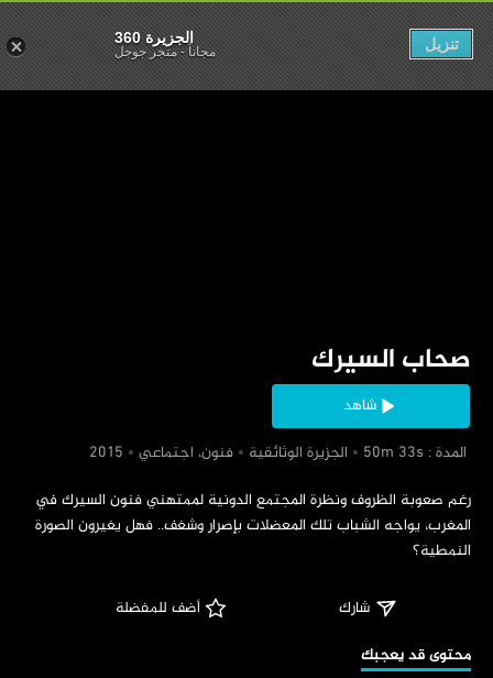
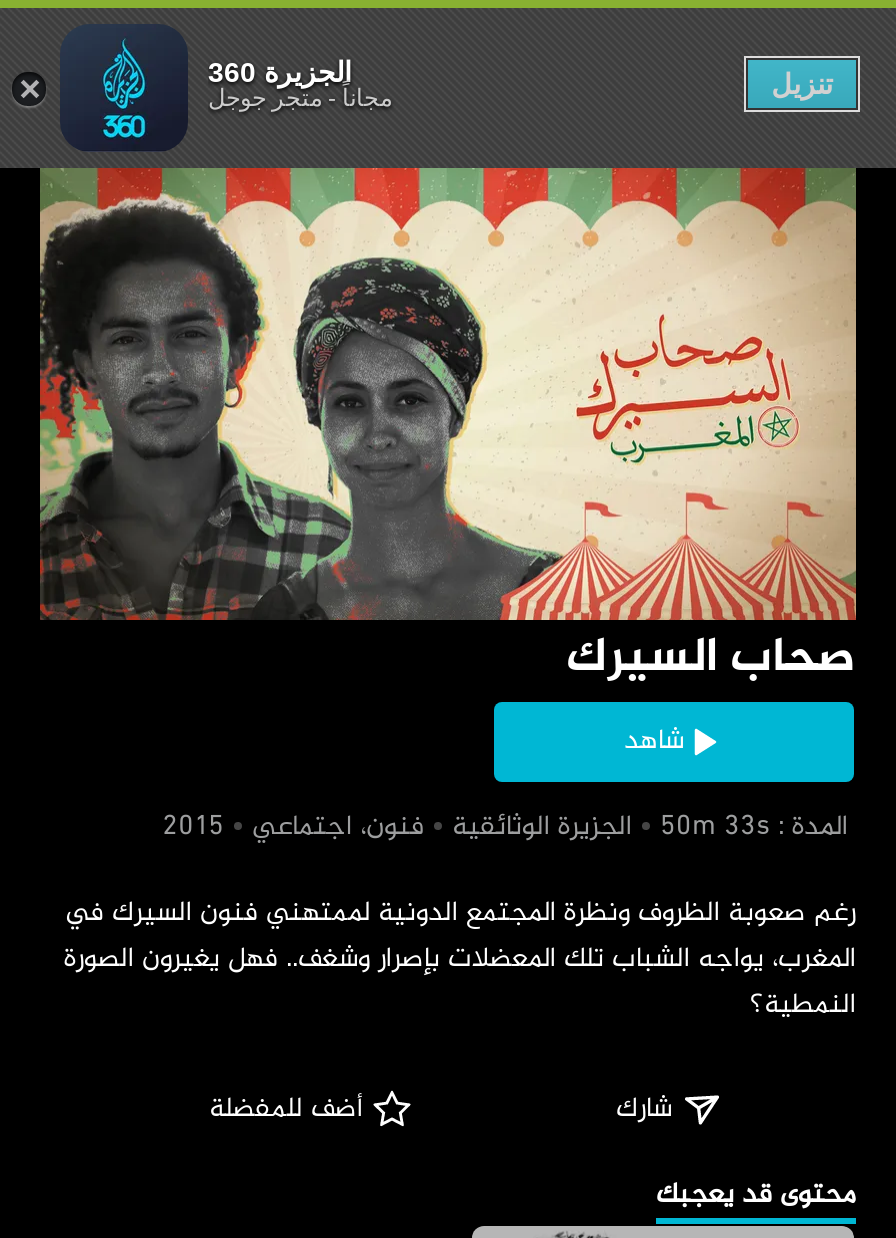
none -> [62,28,188,150] [image]
none -> [38,166,858,622] [image]

